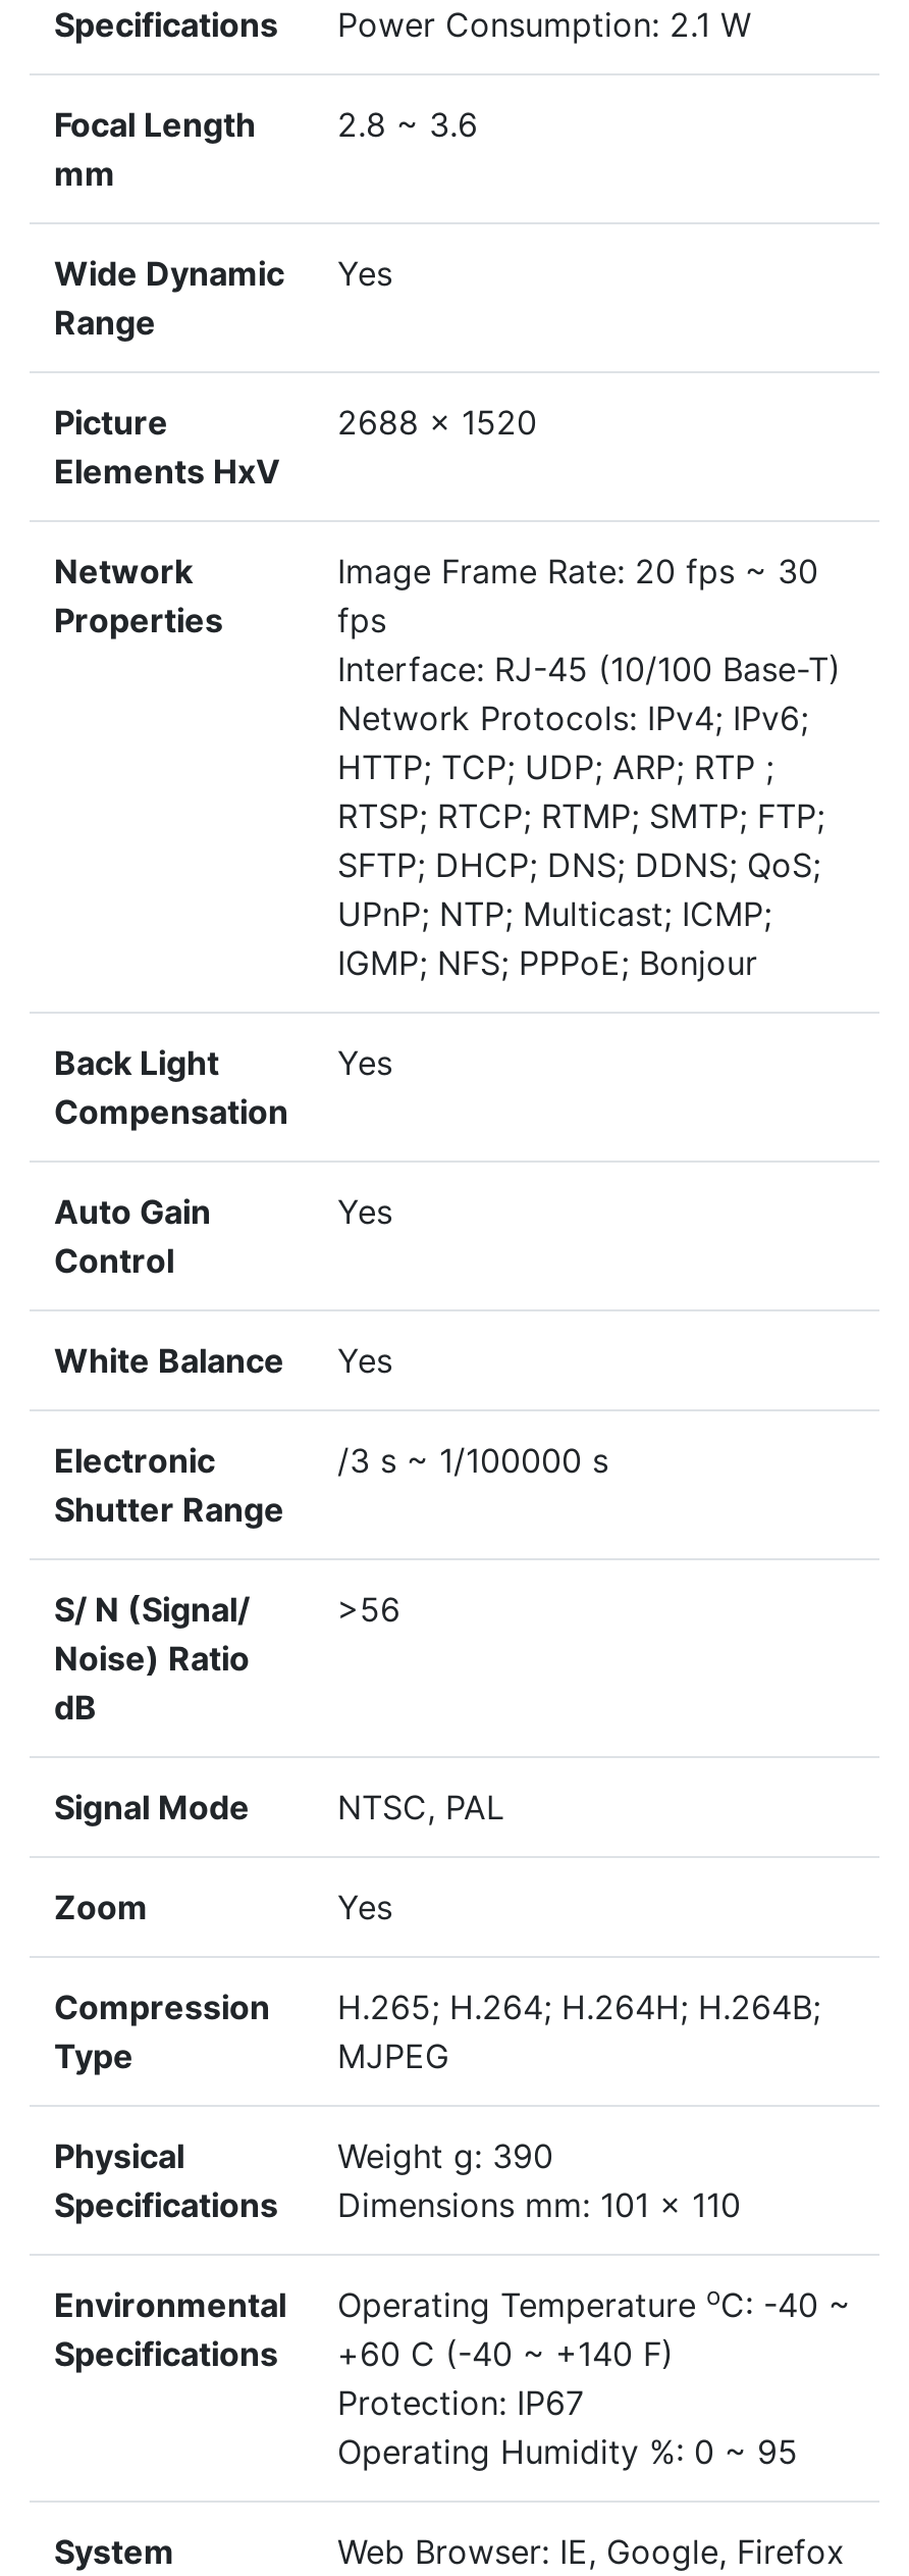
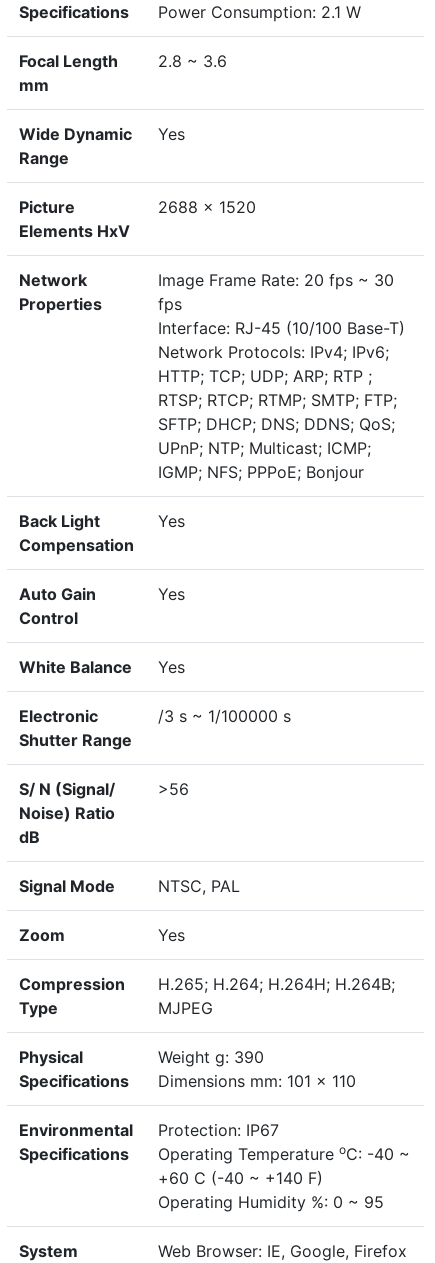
moved [337,2281,851,2374] -> [158,1142,410,1188]: Operating Temperature oC: -40 ~ | +60 C (-40 ~ +140 F)
moved [337,2383,584,2423] -> [158,1120,279,1140]: Protection: IP67

